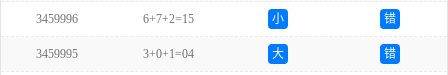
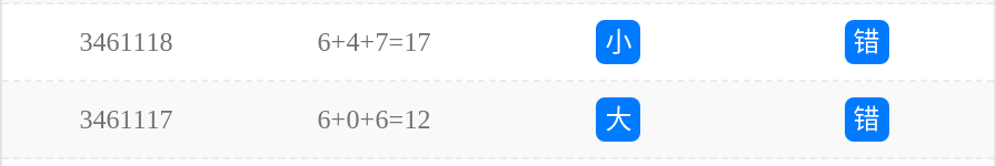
[36,12,78,26] 3459996 -> [80,27,173,58] 3461118
[143,12,194,26] 6+7+2=15 -> [317,27,431,58] 6+4+7=17
[36,47,78,61] 3459995 -> [80,104,173,135] 3461117
[143,47,194,61] 3+0+1=04 -> [317,104,431,135] 6+0+6=12

